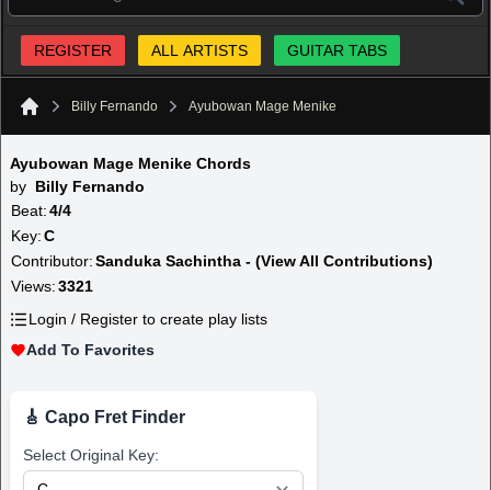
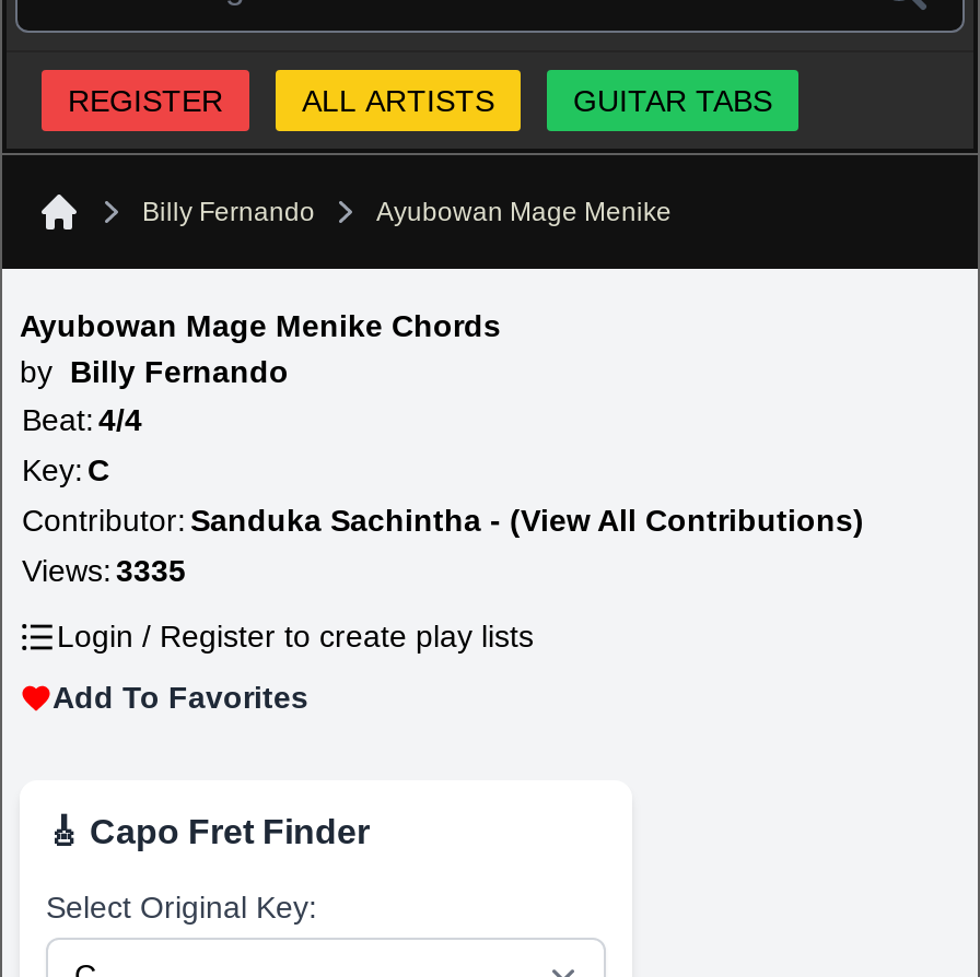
[11,277,93,295] Views: 3321 -> [22,553,186,588] Views: 3335

